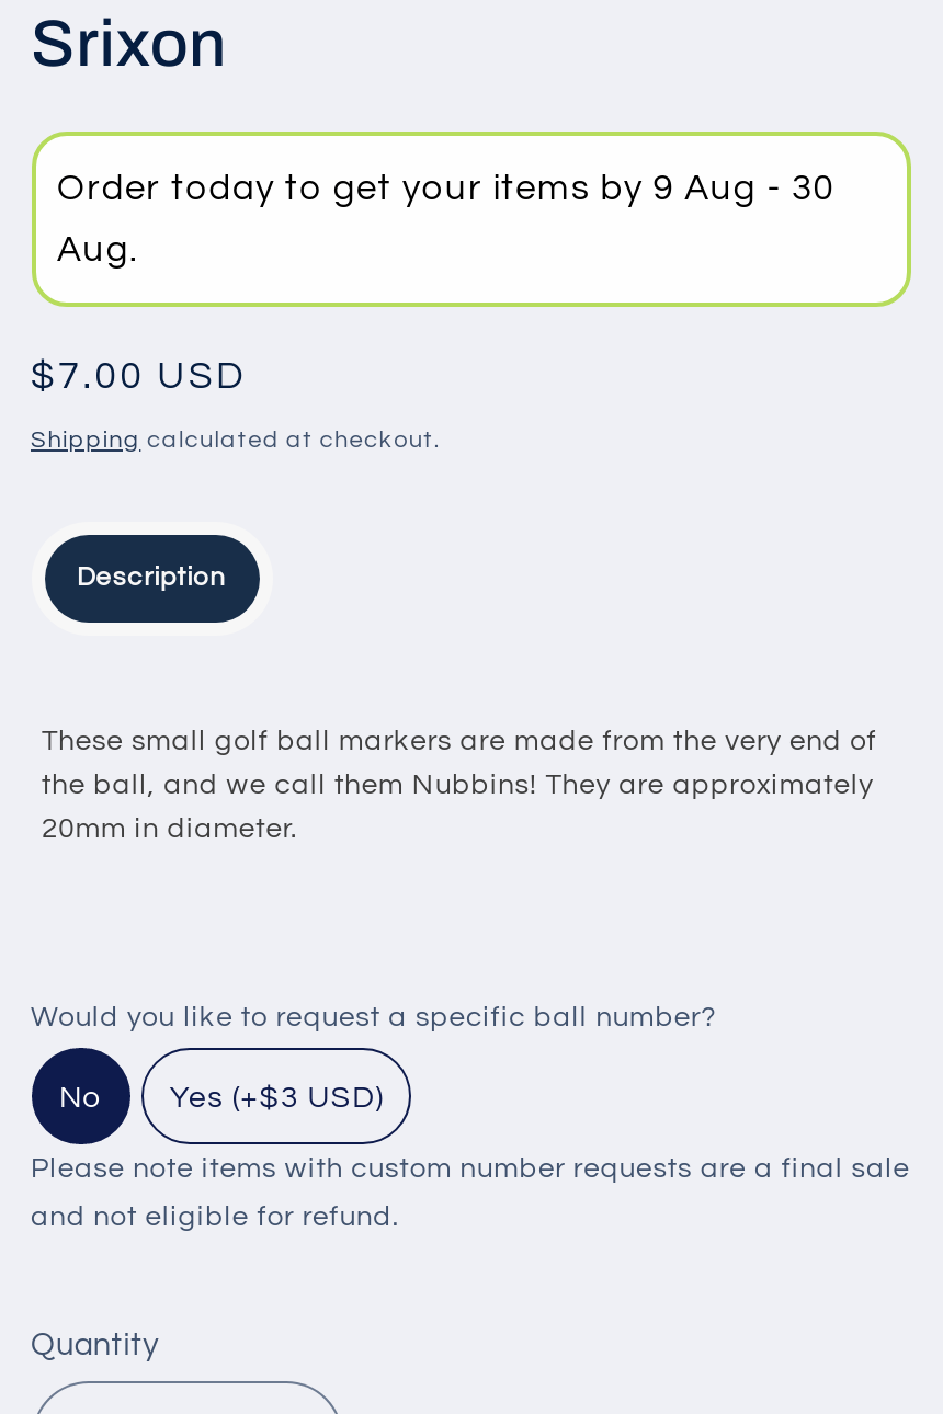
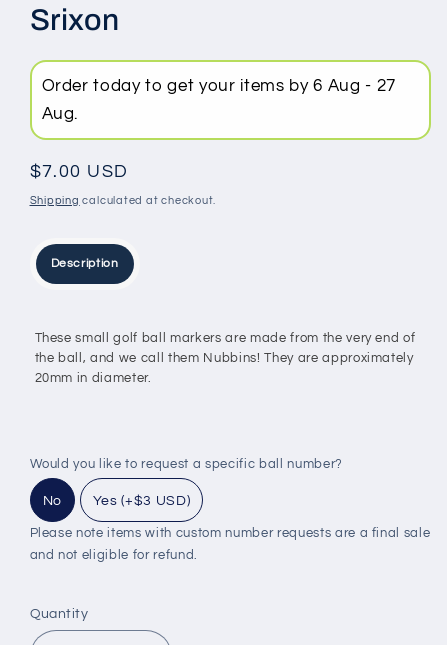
[57,170,834,207] Order today to get your items by 9 Aug - 30 -> [41,77,396,94] Order today to get your items by 6 Aug - 27

